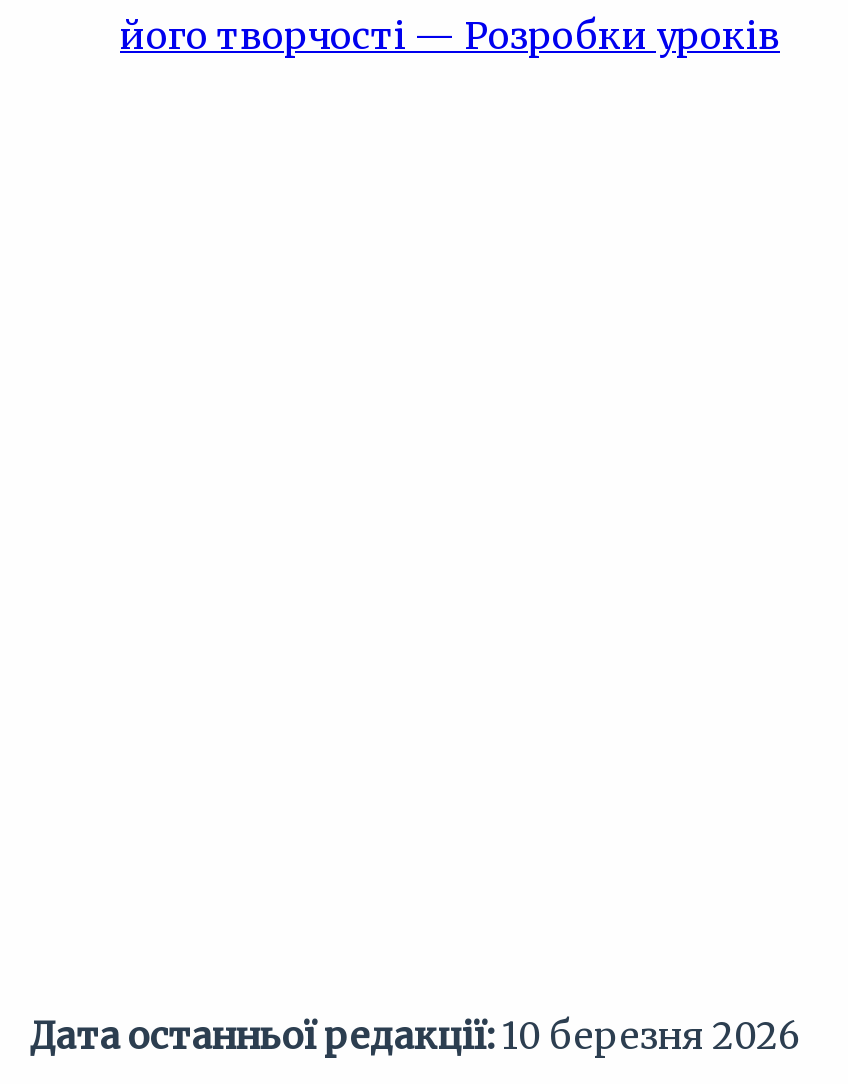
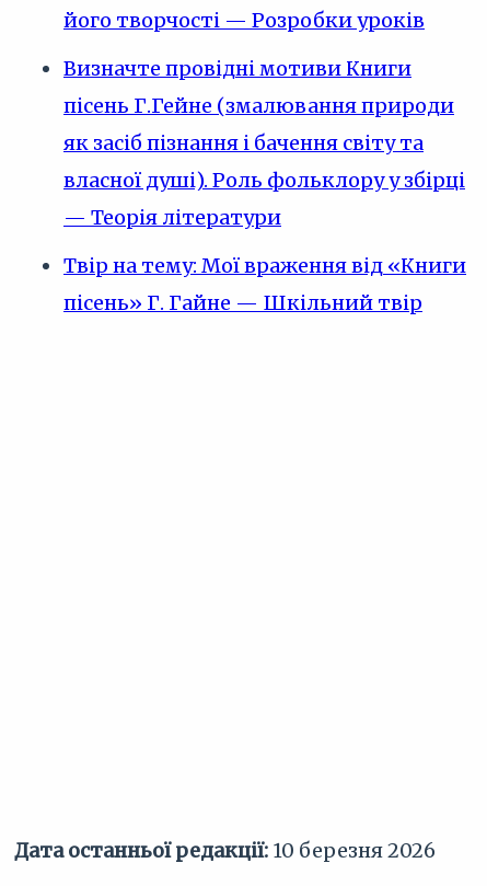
none -> [63,56,466,316] Визначте провідні мотиви Книги | пісень Г.Гейне (змалювання природи | як засіб пізнання і бачення світу та | власної душі). Роль фольклору у збірці | — Теорія літератури | Твір на тему: Мої враження від «Книги | пісень» Г. Гайне — Шкільний твір

